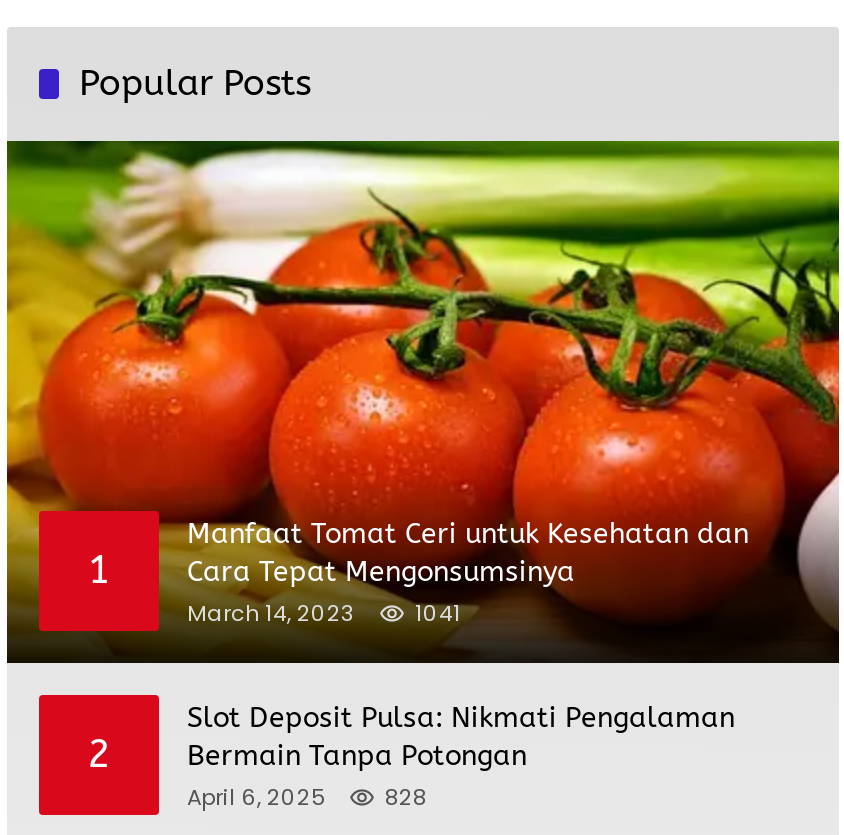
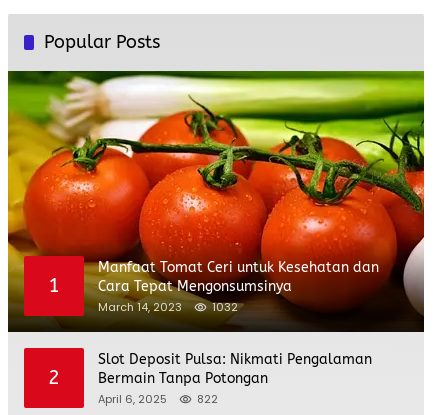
[187,596,461,628] March 14, 2023 1041 -> [98,298,238,314] March 14, 2023 1032
[187,780,427,812] April 6, 2025 828 -> [98,390,218,406] April 6, 2025 822

